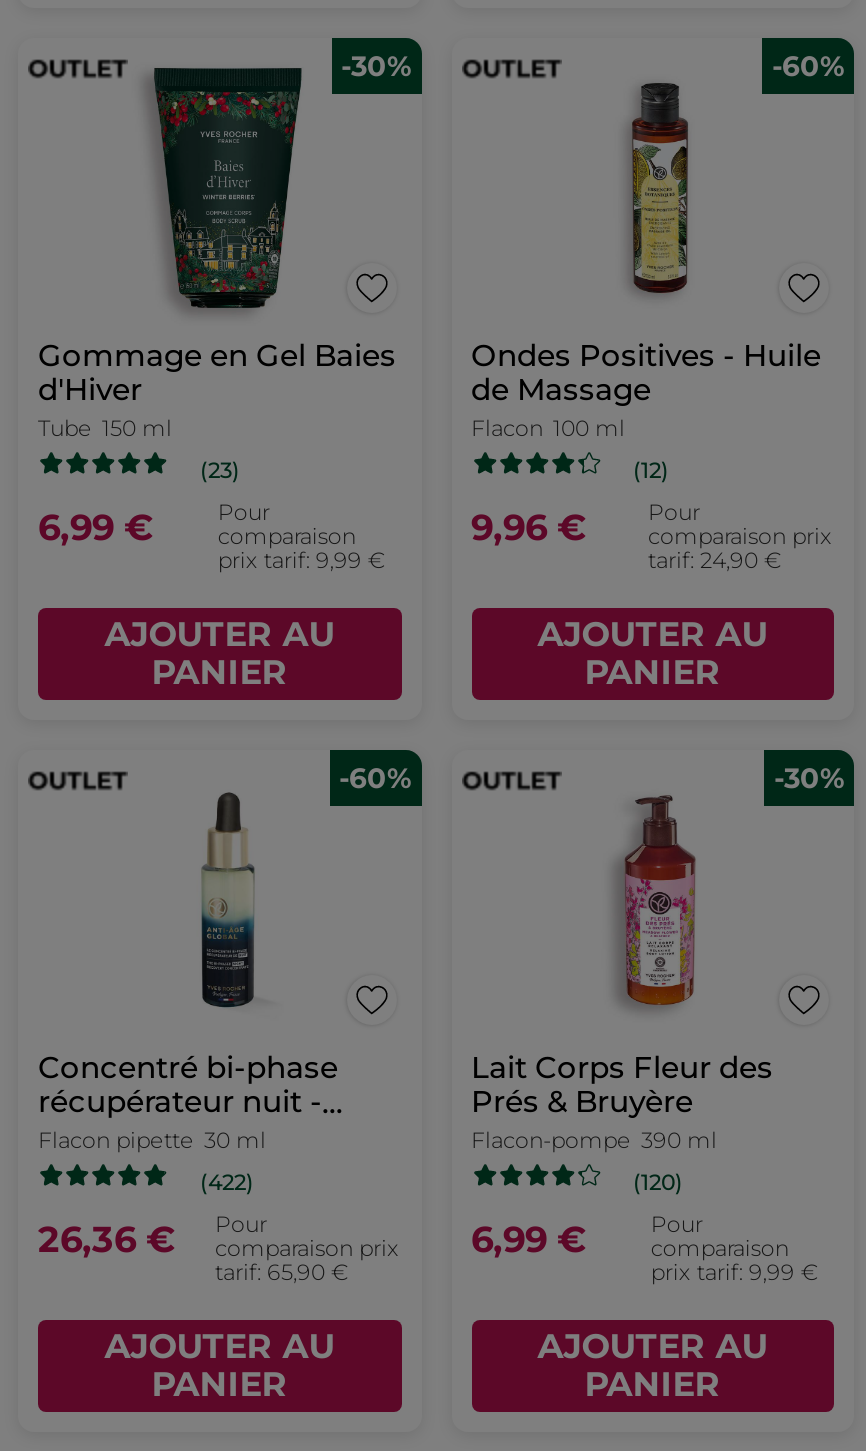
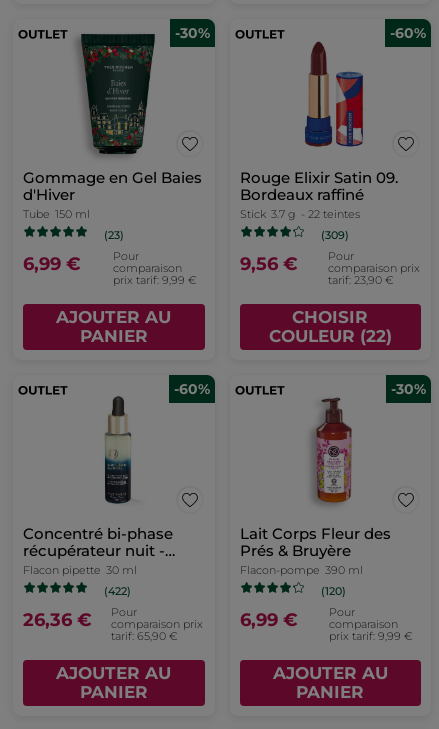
[471,80,821,443] [image] | Ondes Positives - Huile | de Massage | Flacon 100 ml -> [239,41,397,221] [image] | Rouge Elixir Satin 09. | Bordeaux raffiné | Stick 3.7 g - 22 teintes
[633,456,669,484] (12) -> [320,228,348,242] (309)
[471,507,587,551] 9,96 € -> [239,253,297,275] 9,56 €
[648,546,782,574] tarif: 24,90 € -> [328,273,394,287] tarif: 23,90 €
[538,615,768,693] AJOUTER AU | PANIER -> [269,307,392,346] CHOISIR | COULEUR (22)

